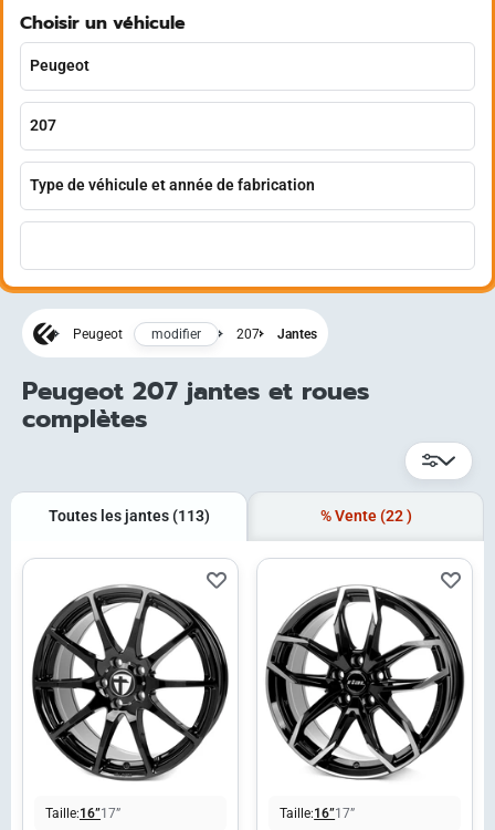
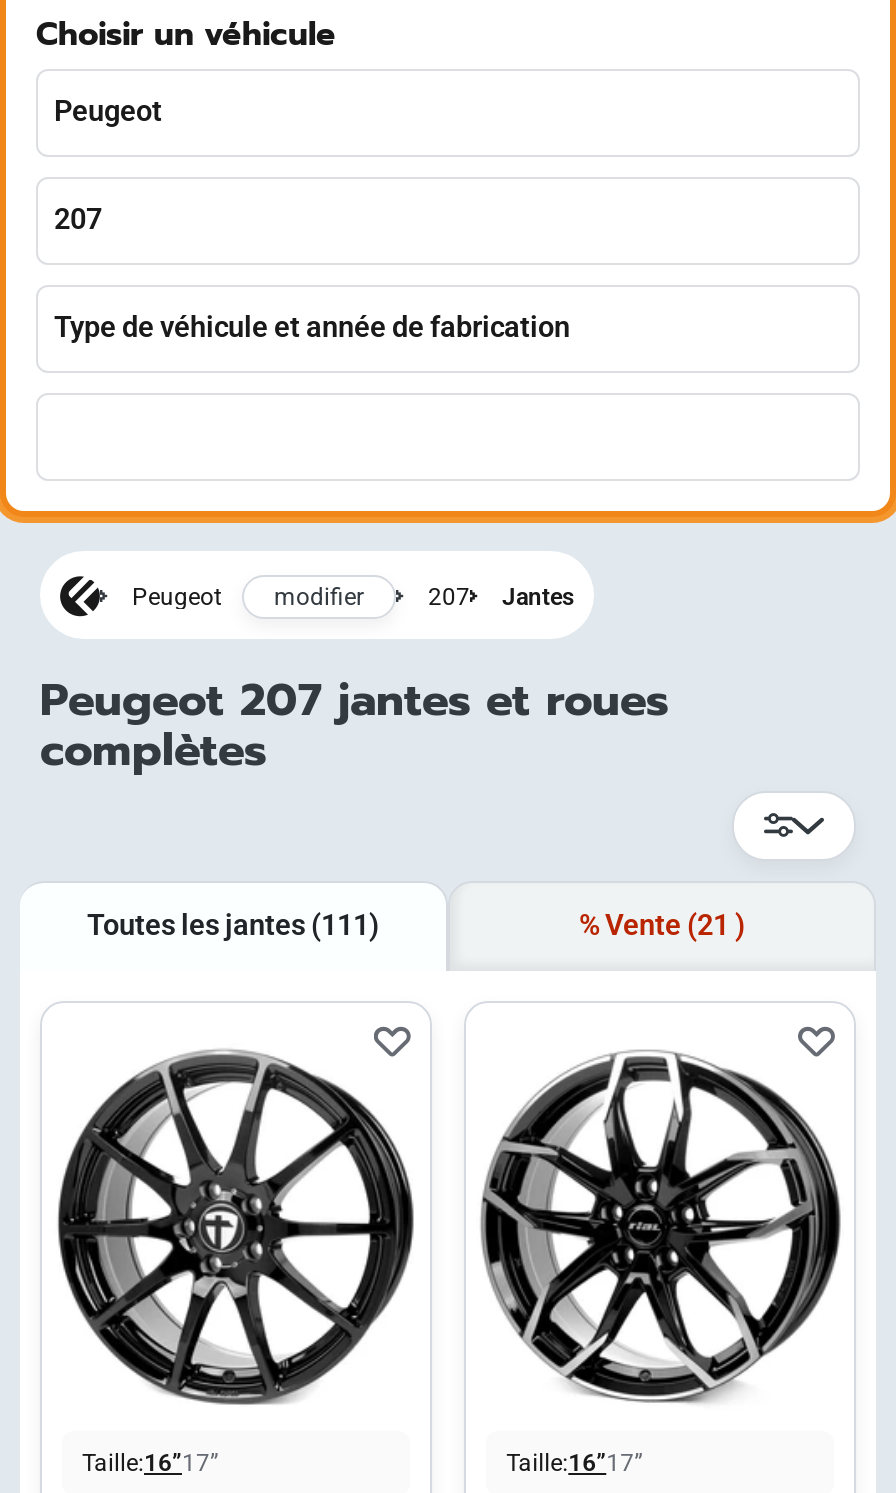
[48,507,209,526] Toutes les jantes (113) -> [87,909,379,943] Toutes les jantes (111)
[320,507,412,526] % Vente (22) -> [579,909,745,943] % Vente (21)

